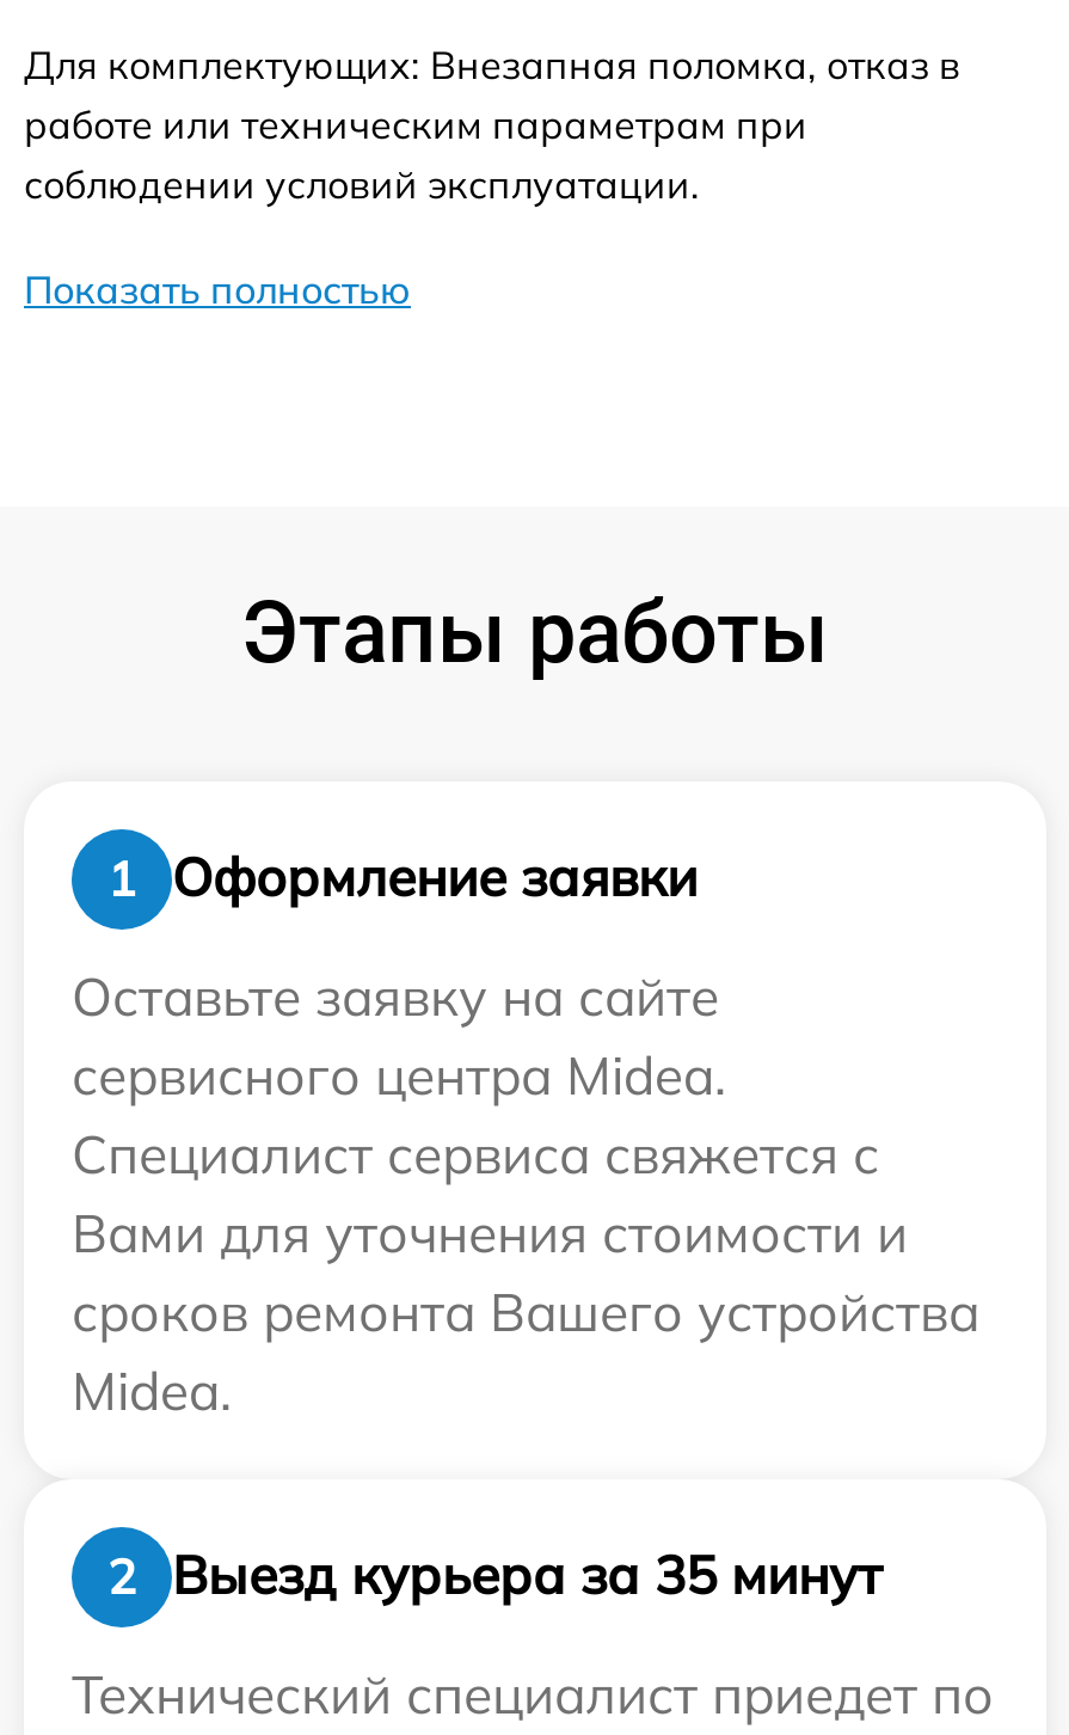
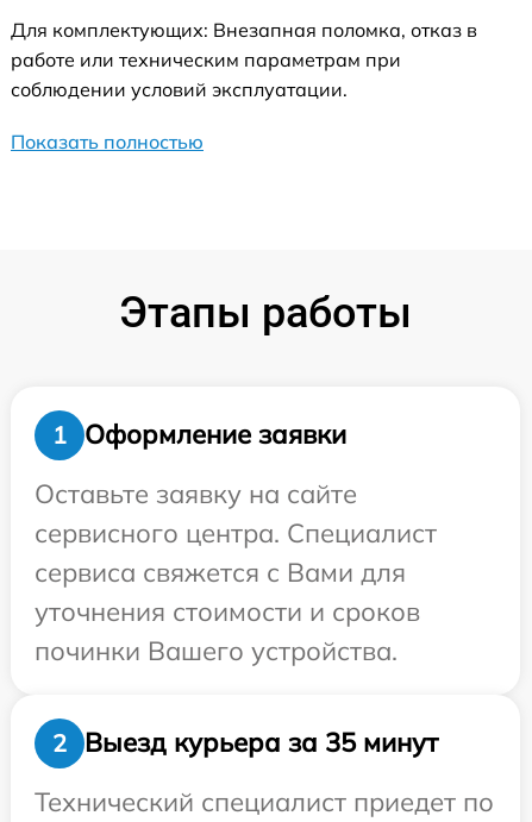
[72,1042,979,1424] сервисного центра Midea. | Специалист сервиса свяжется с | Вами для уточнения стоимости и | сроков ремонта Вашего устройства | Midea. -> [35,516,437,667] сервисного центра. Специалист | сервиса свяжется с Вами для | уточнения стоимости и сроков | починки Вашего устройства.

